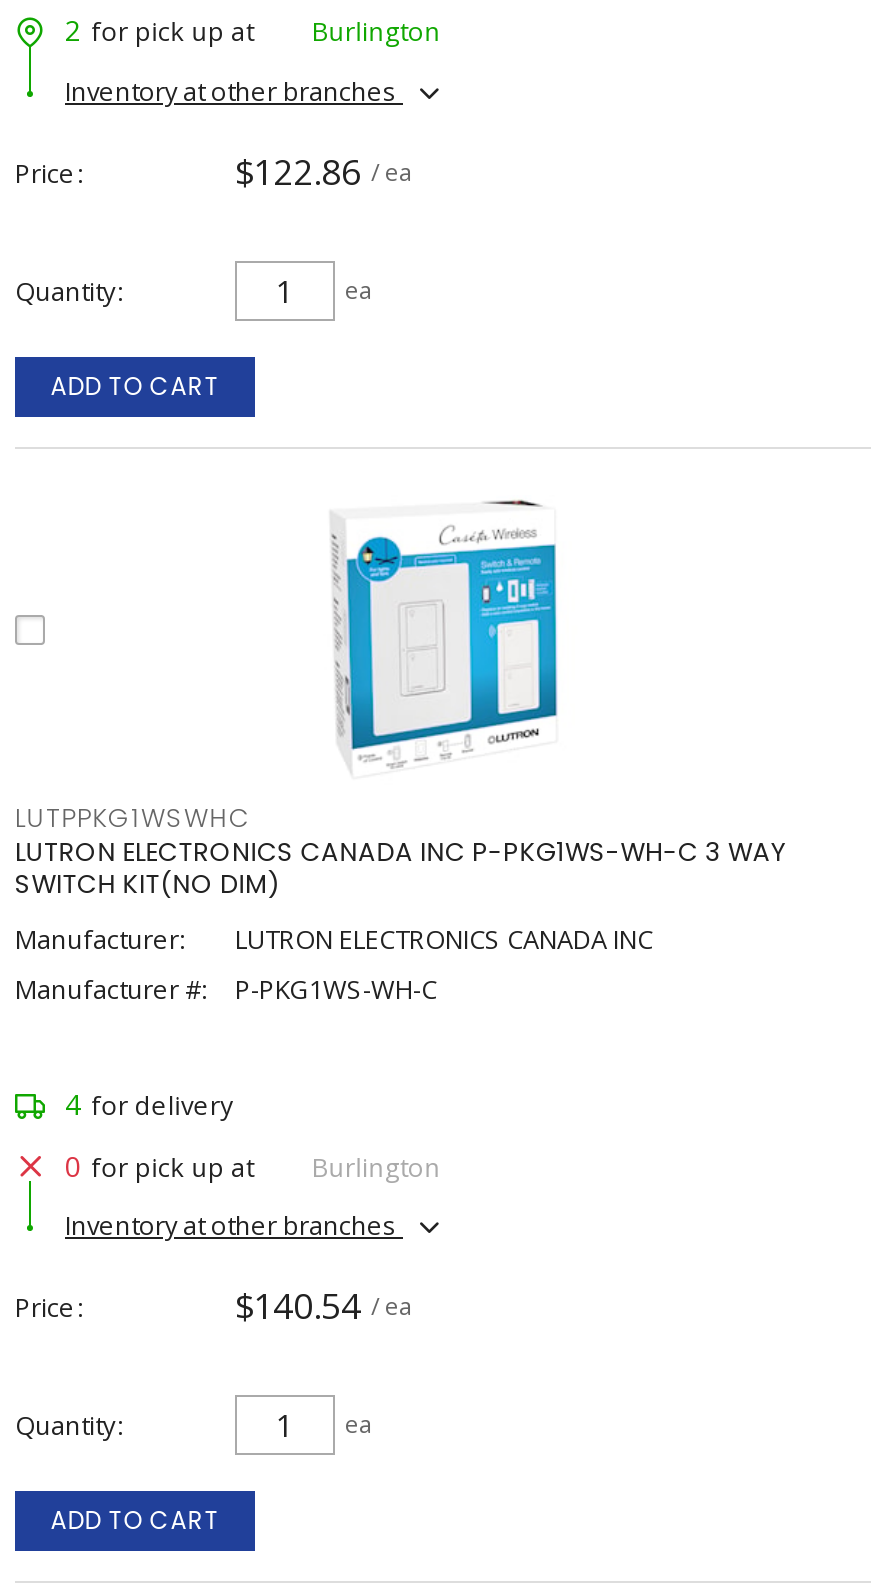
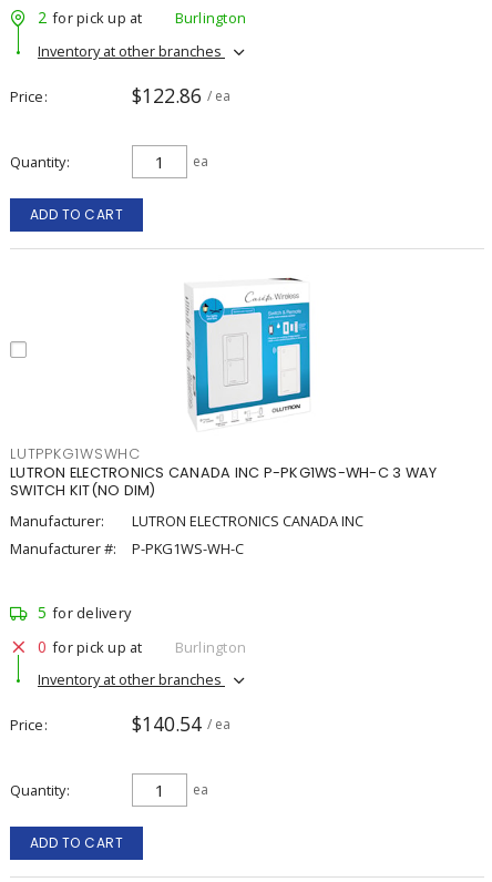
[65,1085,233,1123] 4 for delivery -> [38,602,131,623] 5 for delivery

